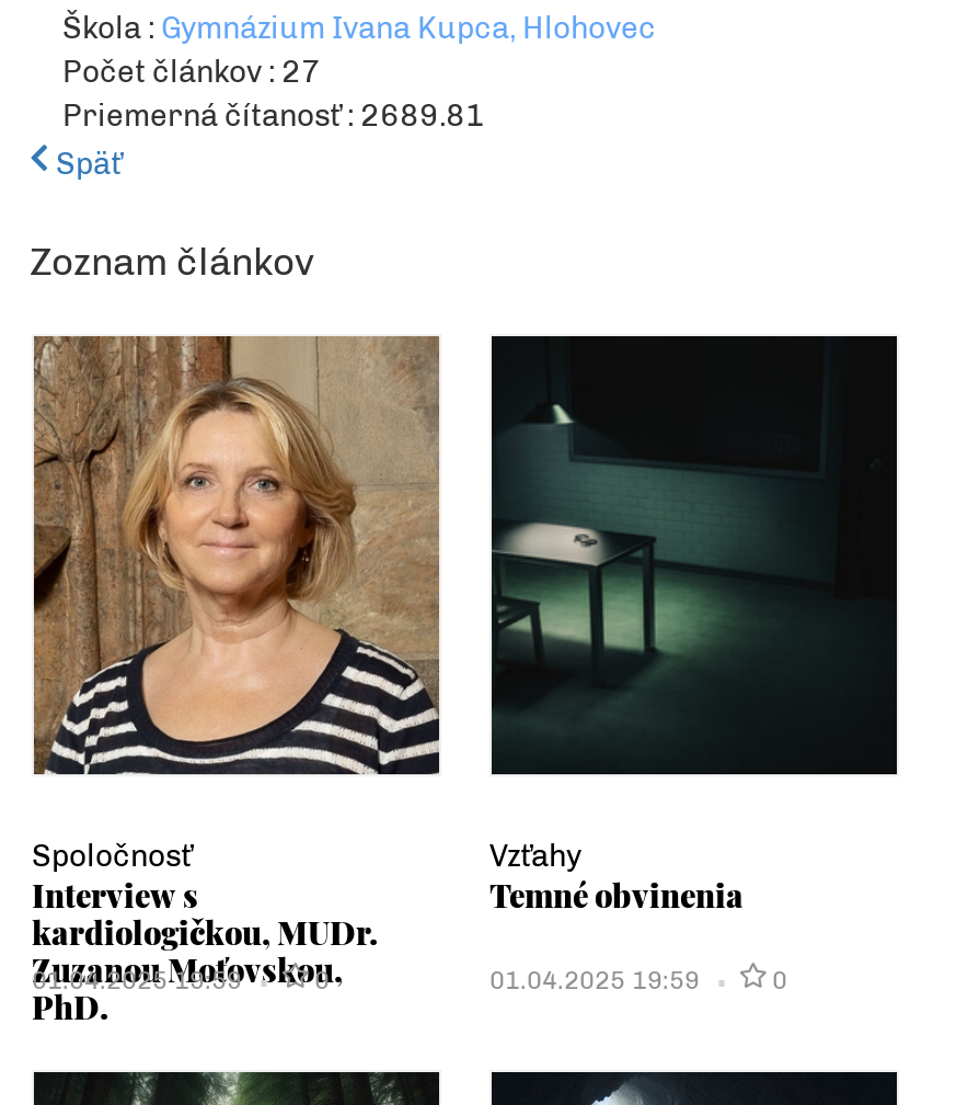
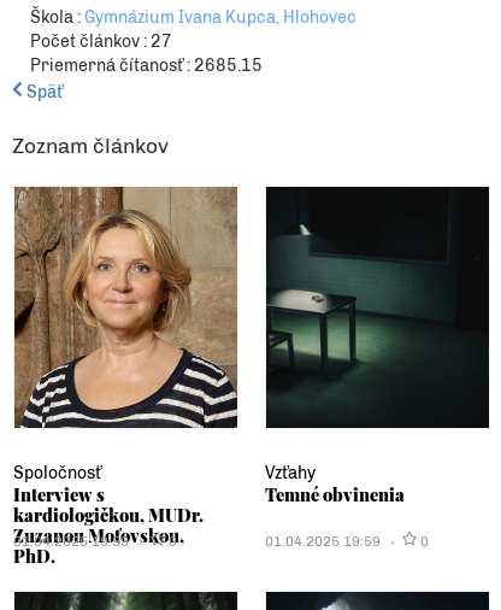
[62,97,485,135] Priemerná čítanosť : 2689.81 -> [30,55,263,76] Priemerná čítanosť : 2685.15

